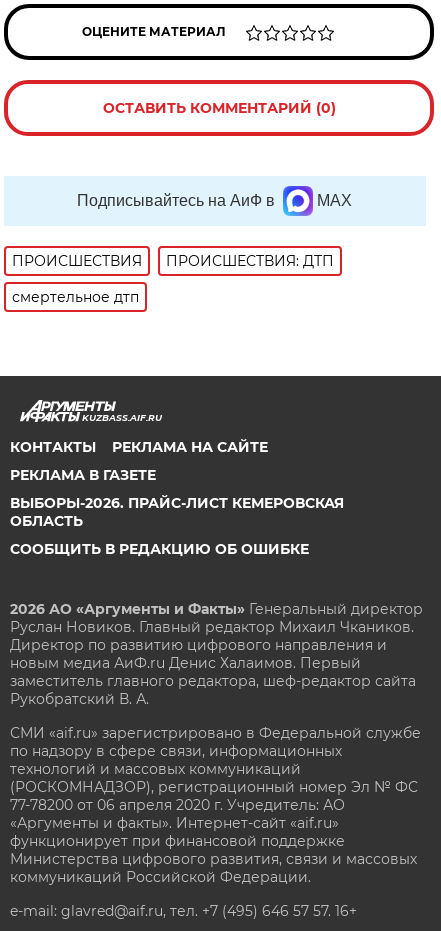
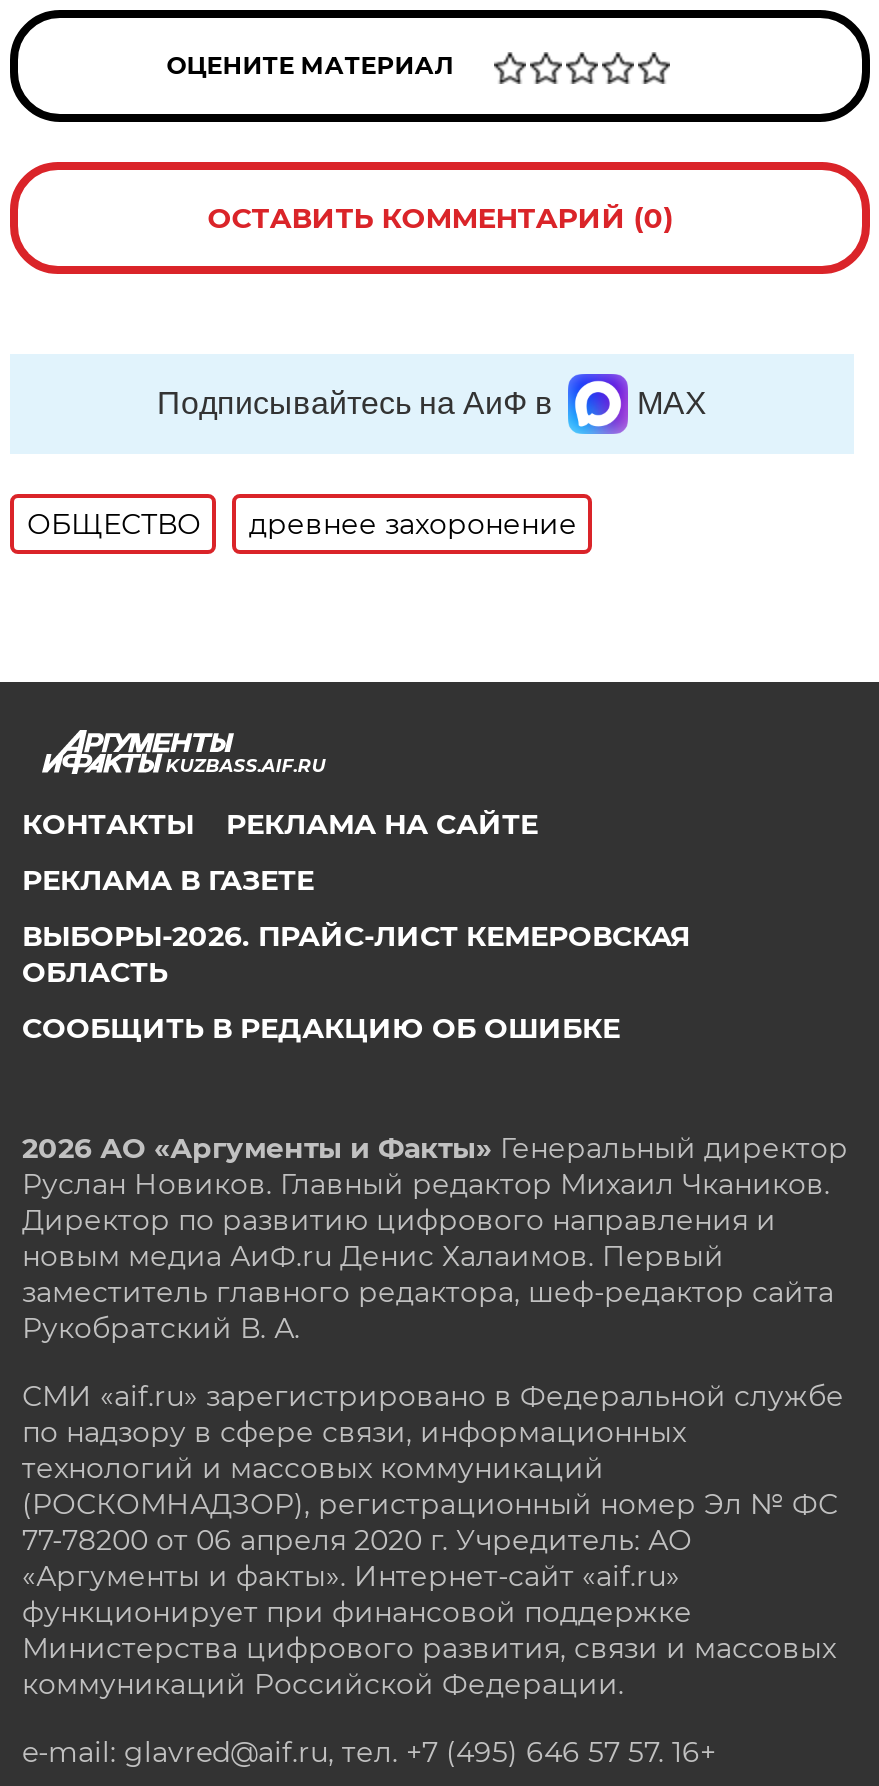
[12,252,334,306] ПРОИСШЕСТВИЯ | ПРОИСШЕСТВИЯ: ДТП | смертельное дтп -> [27,506,577,542] ОБЩЕСТВО | древнее захоронение

